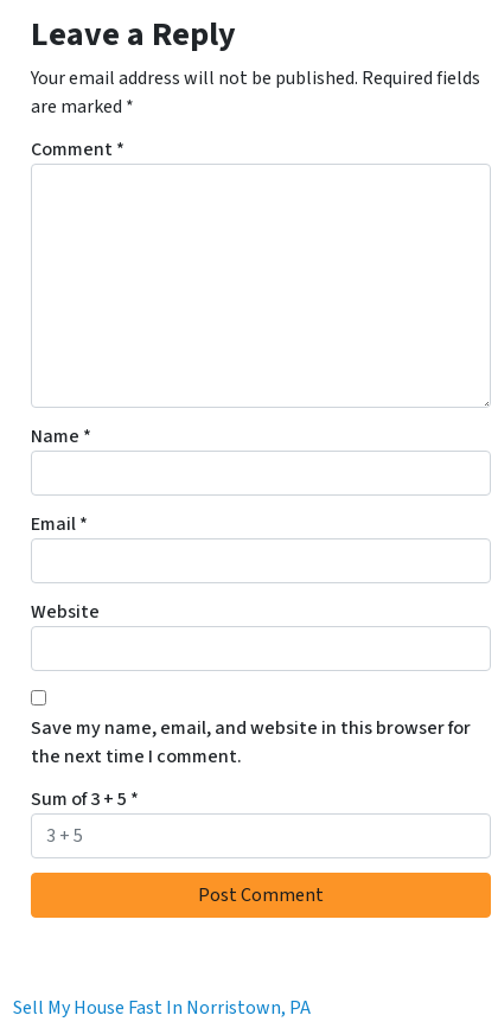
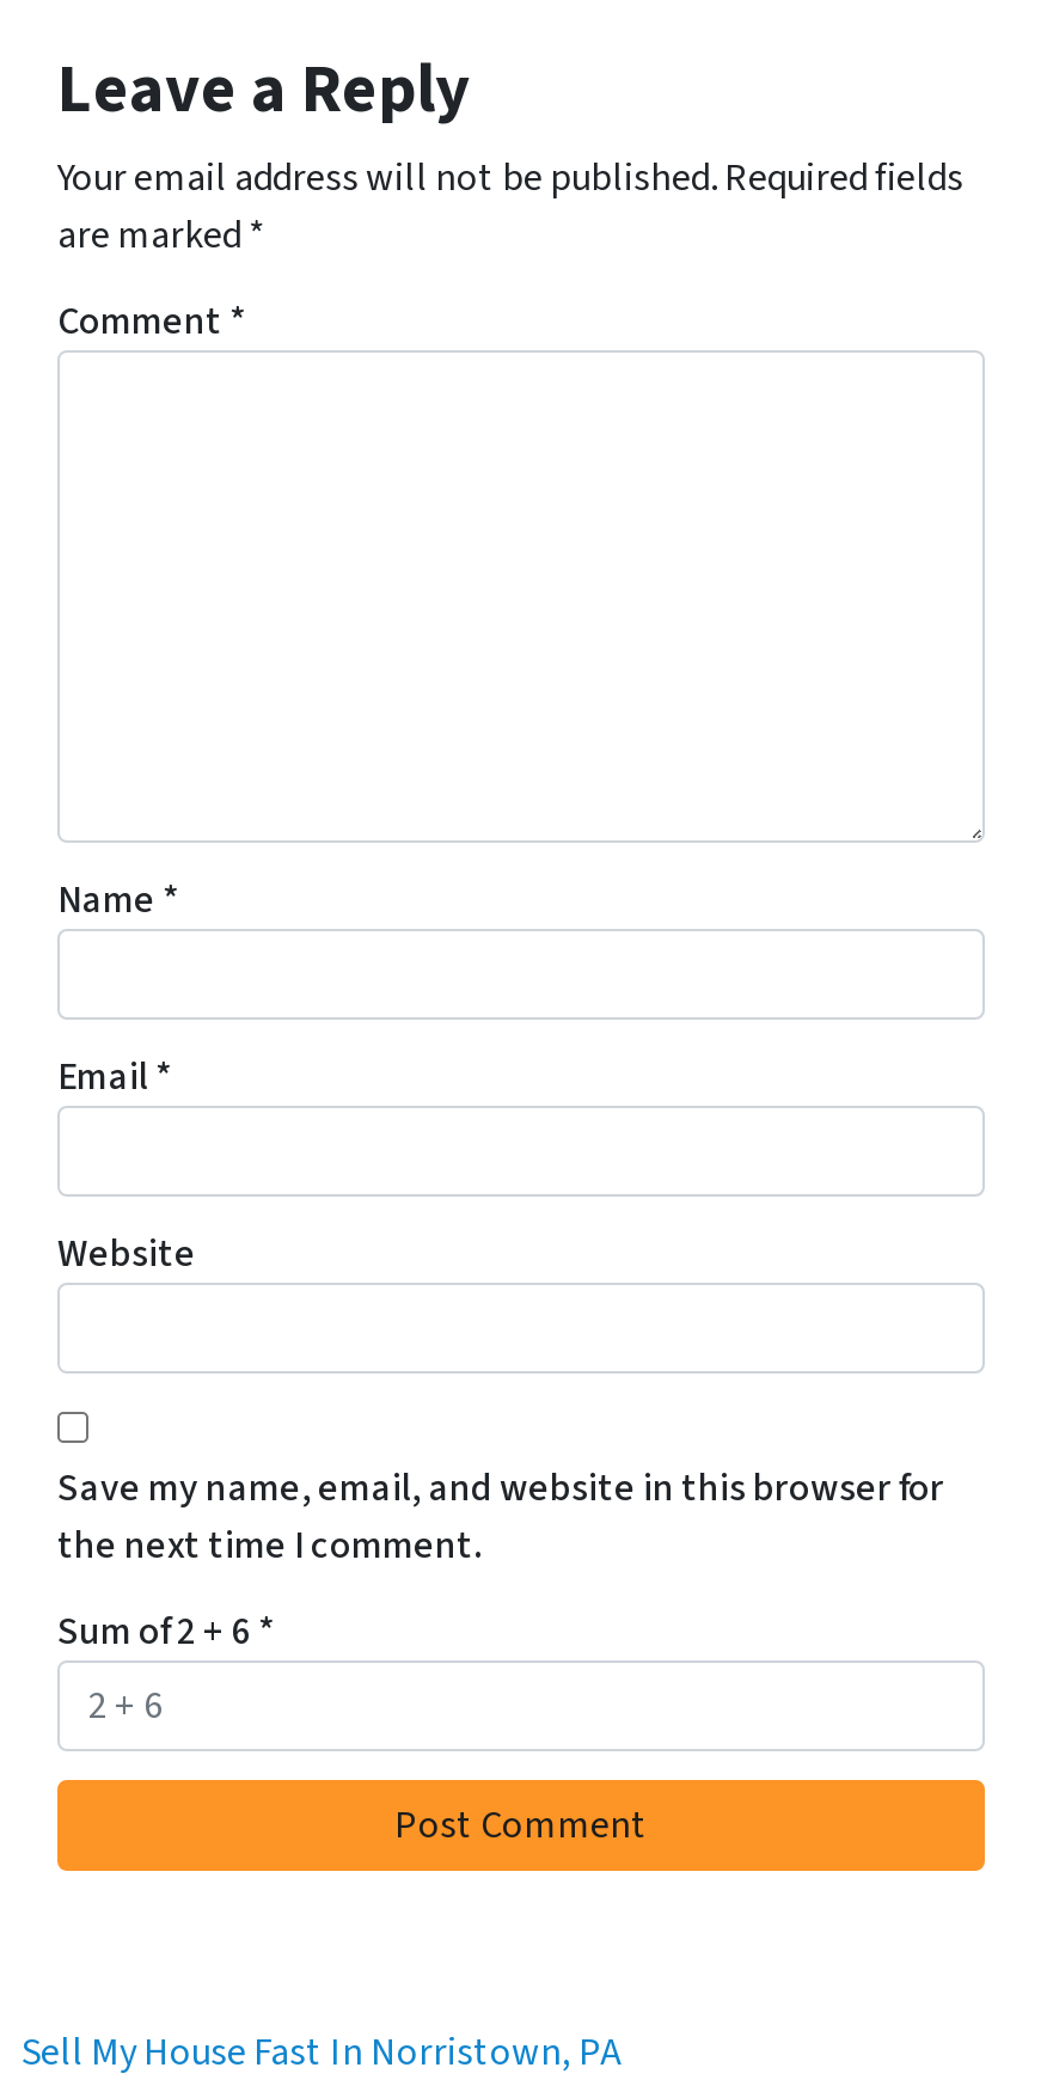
[31,787,139,813] Sum of 3 + 5 * -> [57,1607,275,1659] Sum of 2 + 6 *

